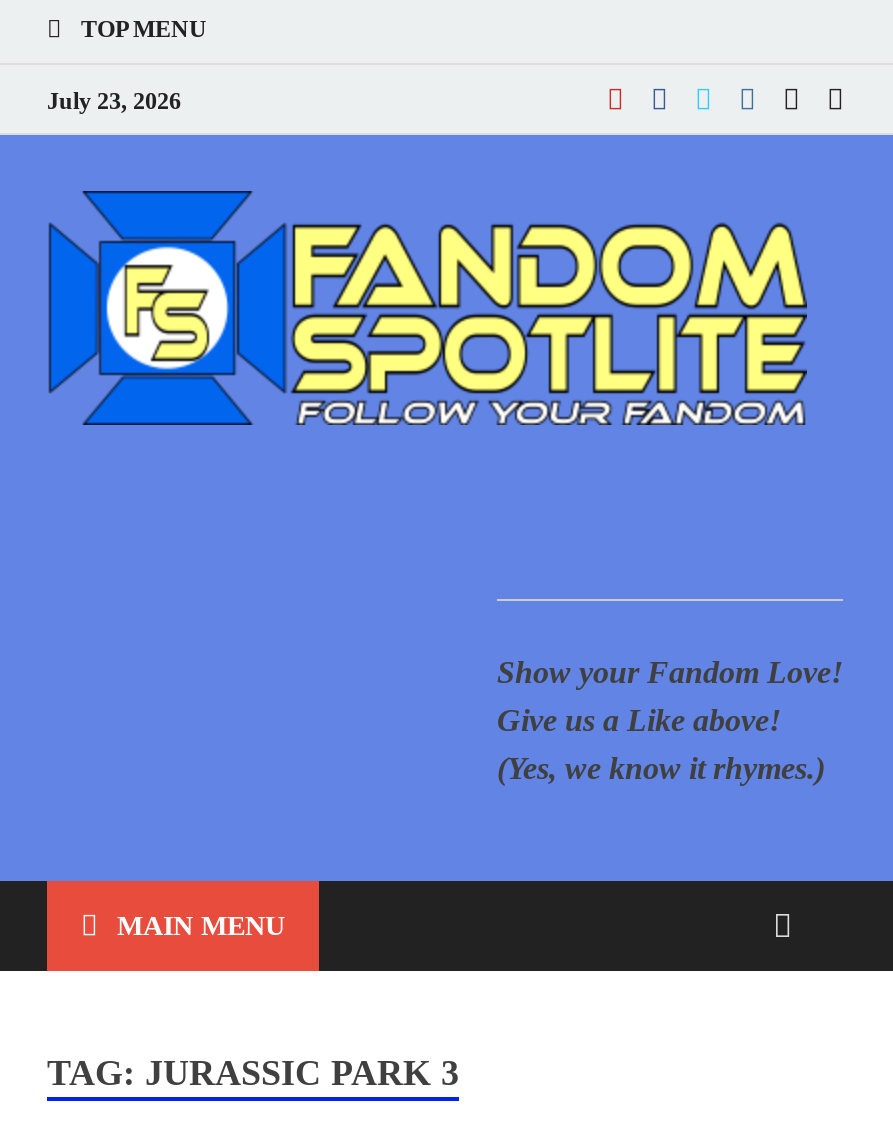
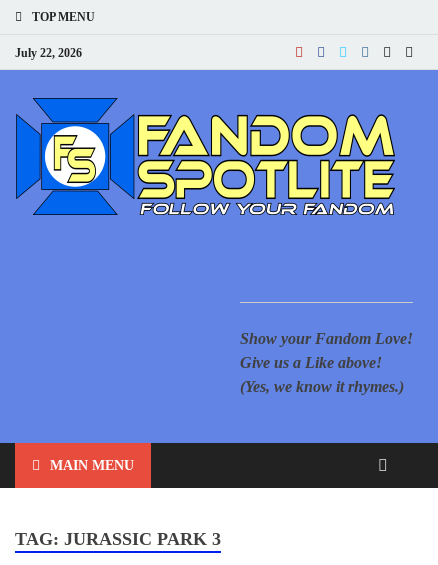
[47,86,181,114] July 23, 2026 -> [15,45,82,59] July 22, 2026

